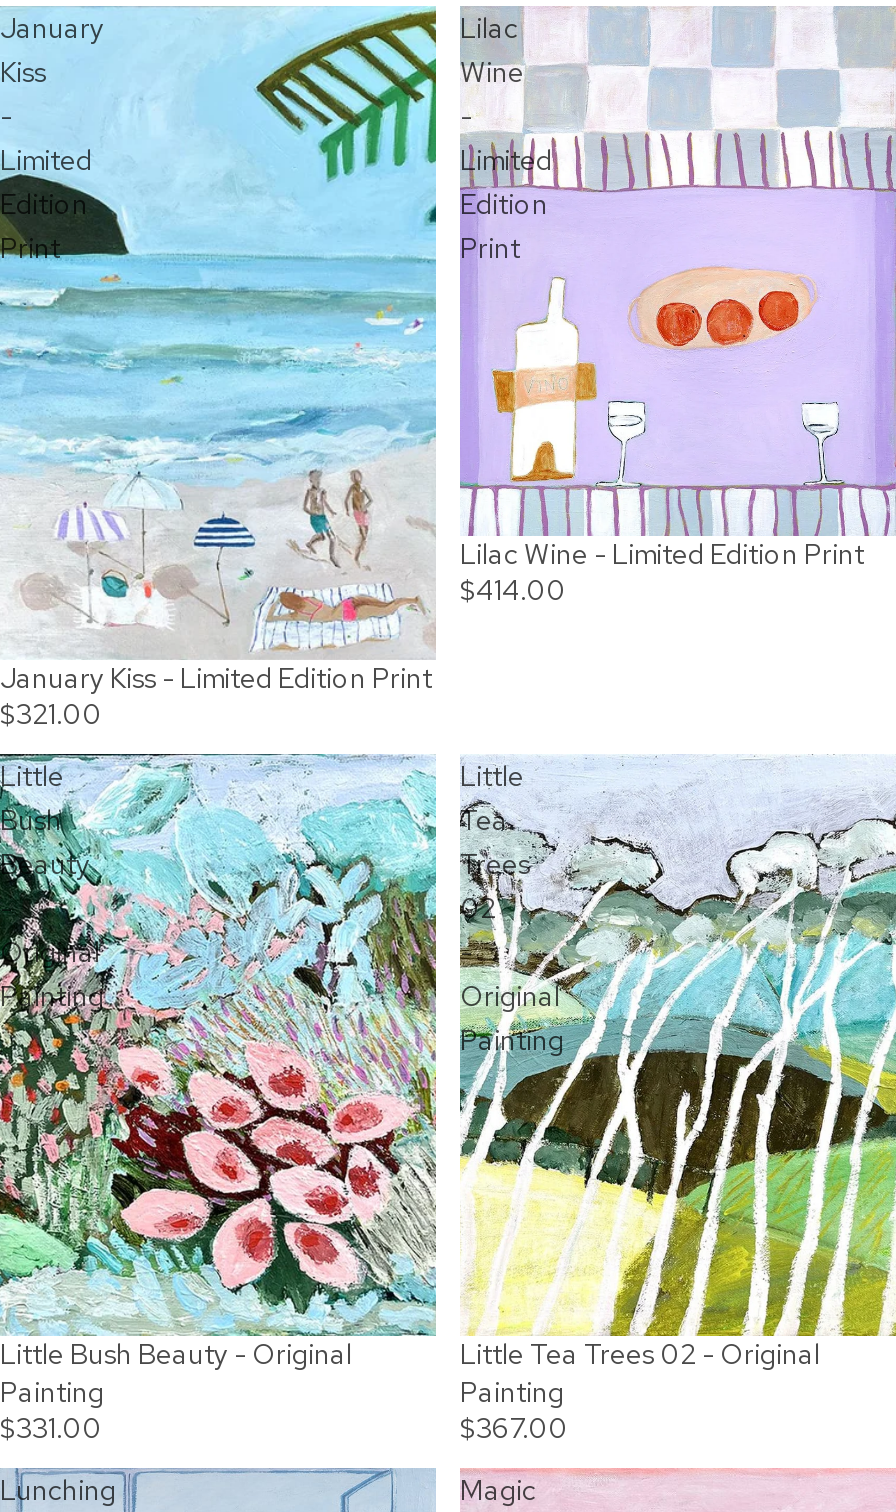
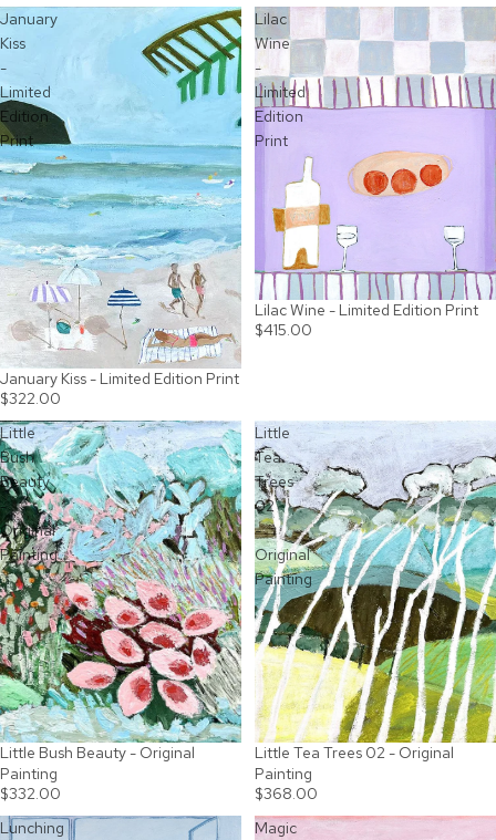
[460,571,566,607] $414.00 -> [255,320,312,339] $415.00
[0,696,102,732] $321.00 -> [0,389,61,408] $322.00
[0,1410,102,1446] $331.00 -> [0,783,61,803] $332.00
[460,1410,568,1446] $367.00 -> [255,783,318,803] $368.00

